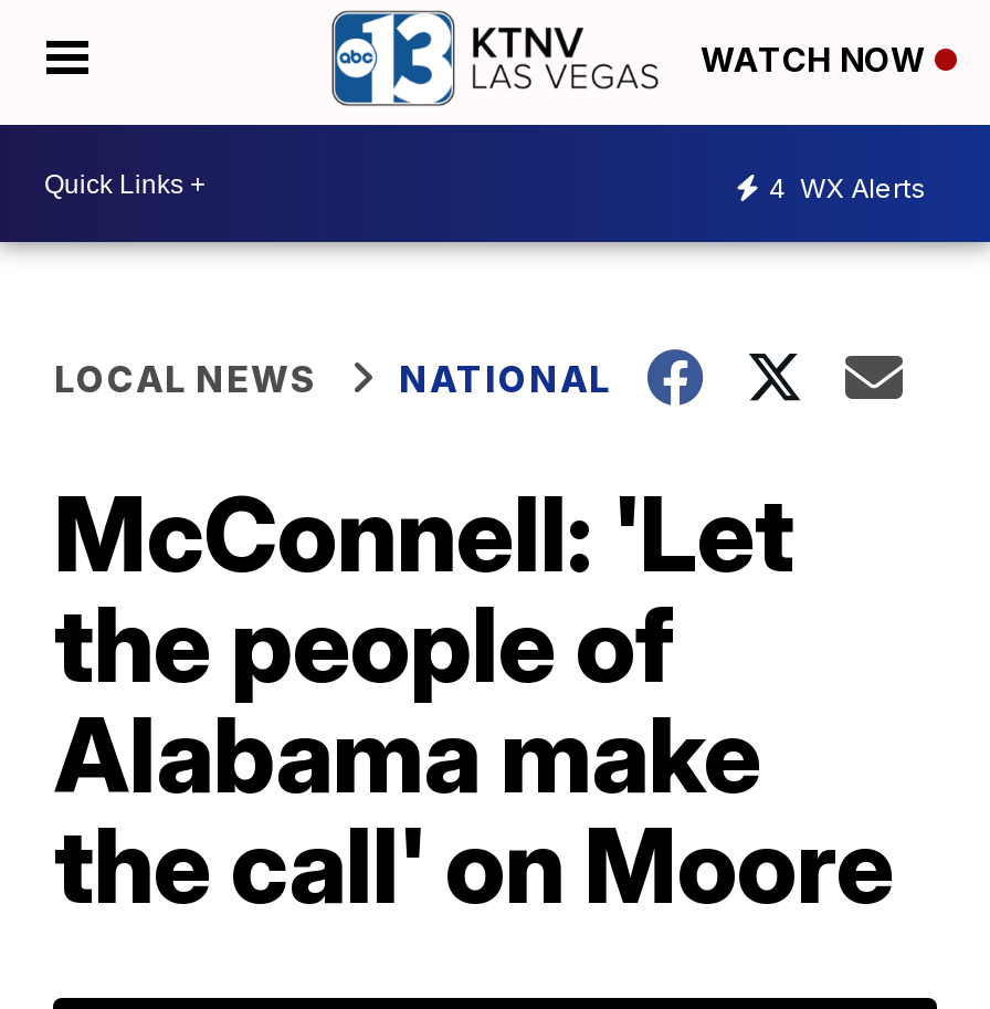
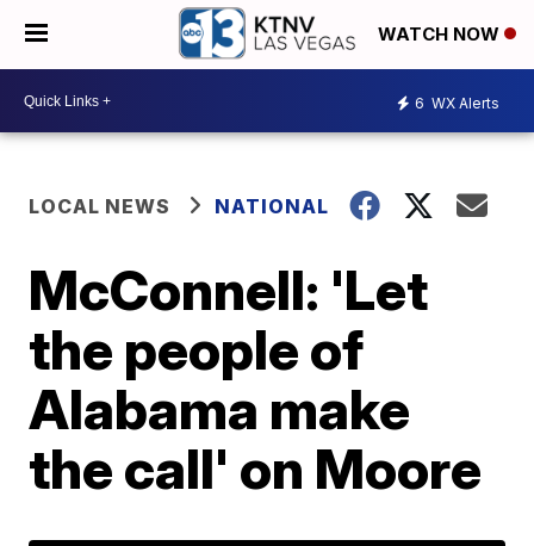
[769,170,926,203] 4 WX Alerts -> [415,94,499,111] 6 WX Alerts

